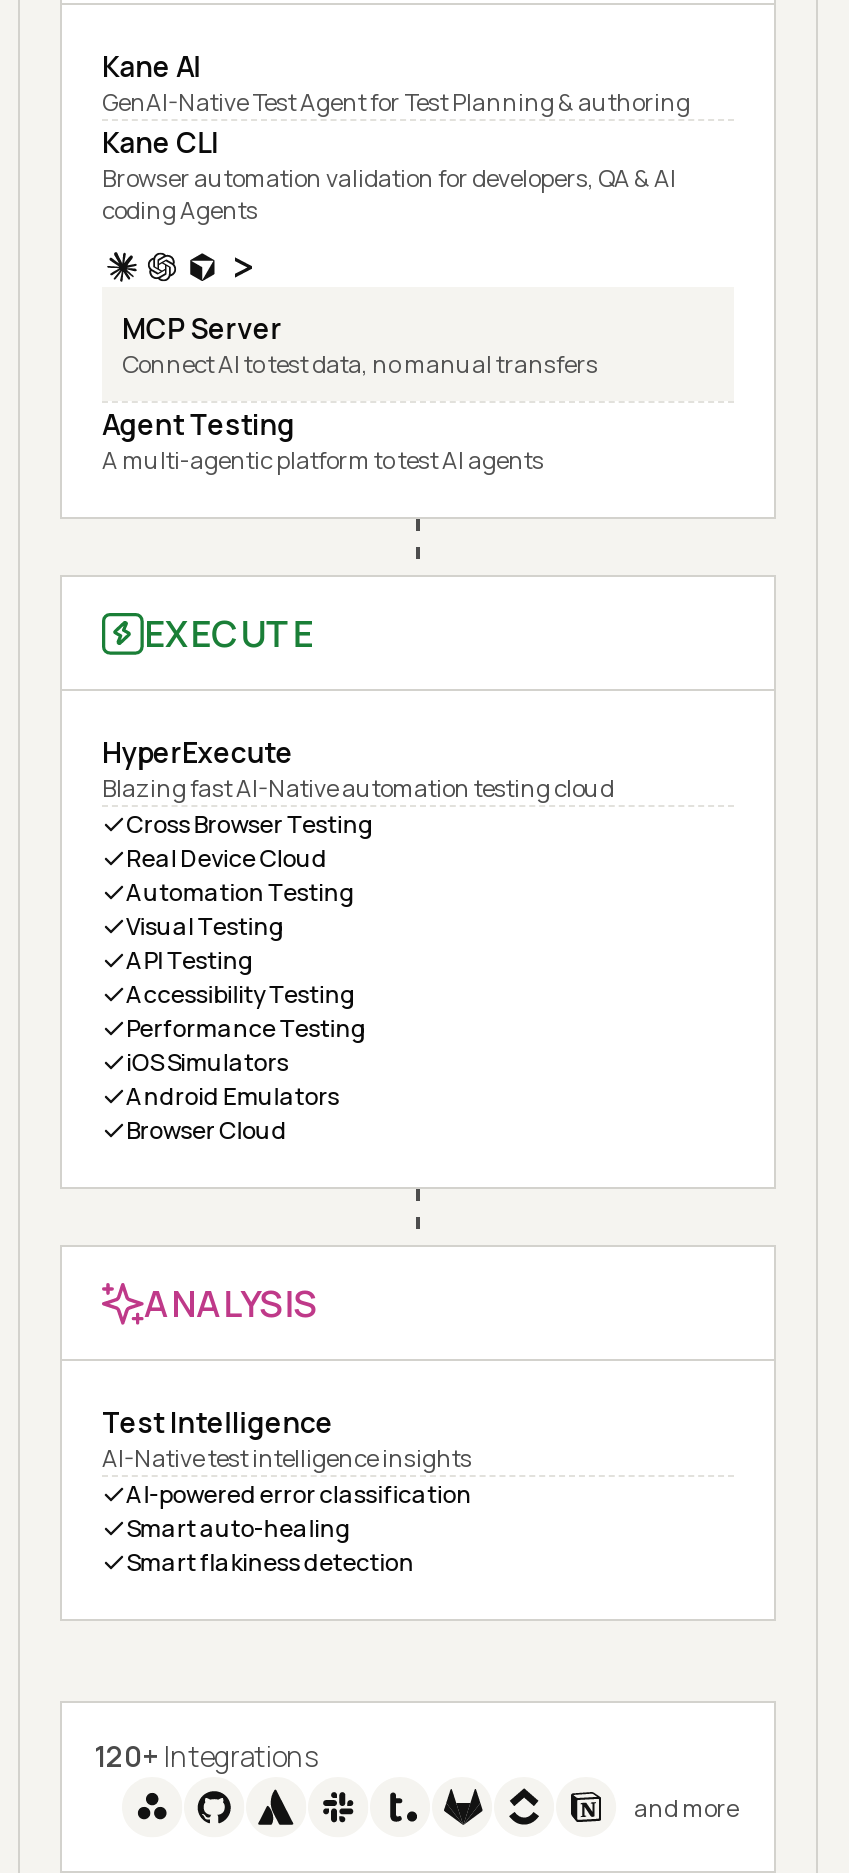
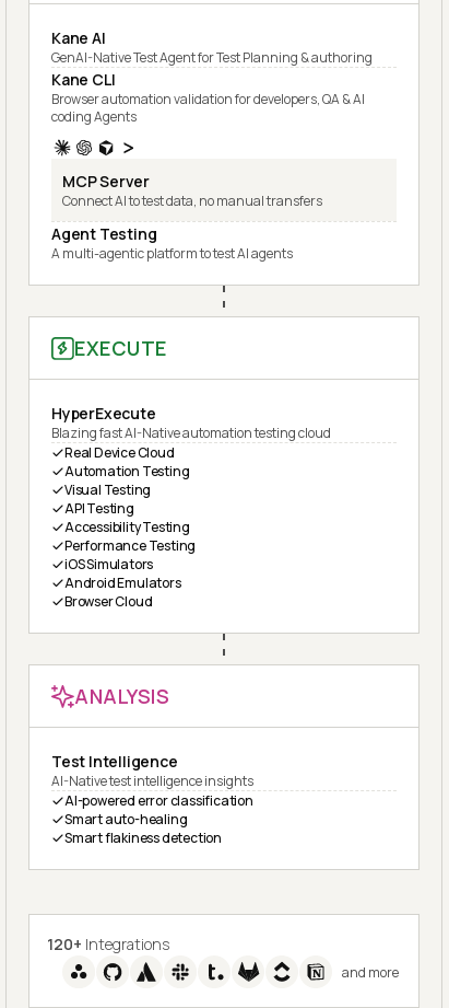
[126,807,374,841] Cross Browser Testing -> none

